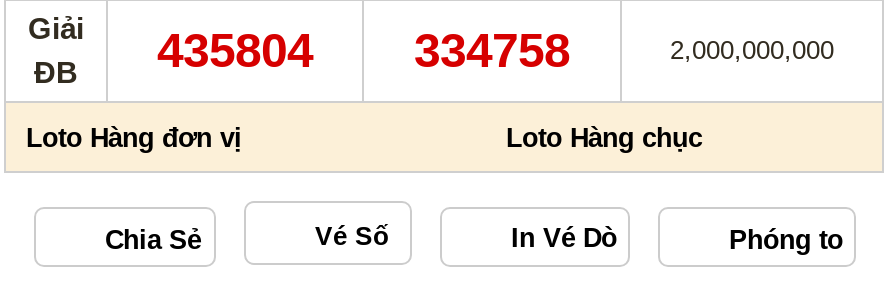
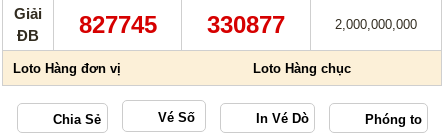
[157,23,313,77] 435804 -> [78,11,156,38] 827745
[414,23,570,77] 334758 -> [207,11,285,38] 330877

